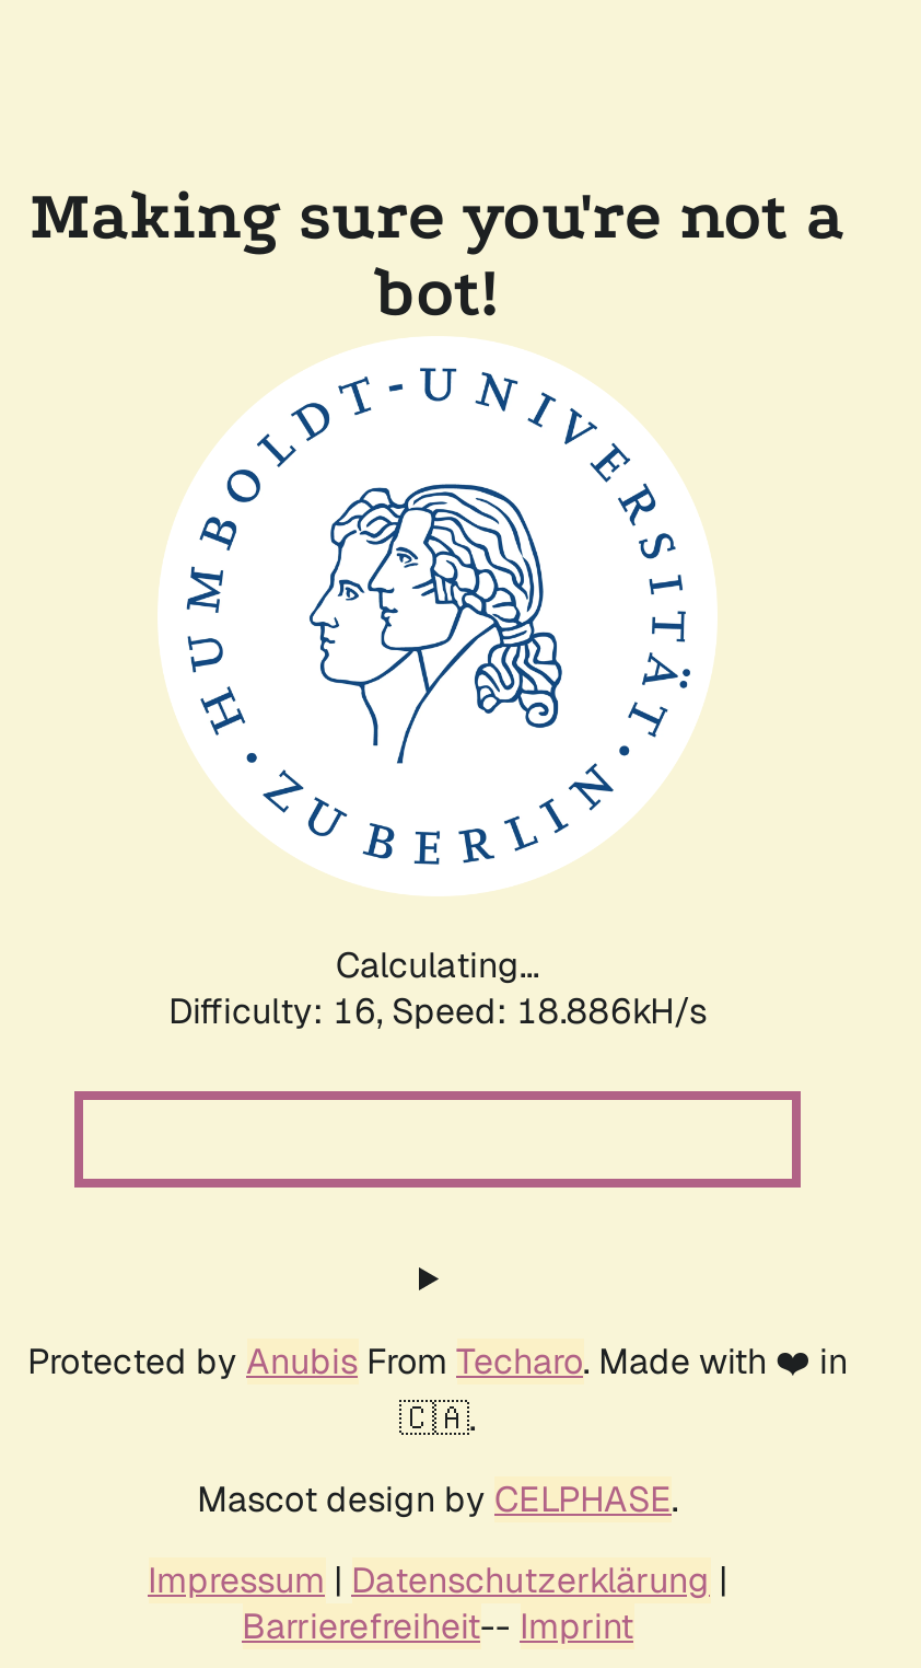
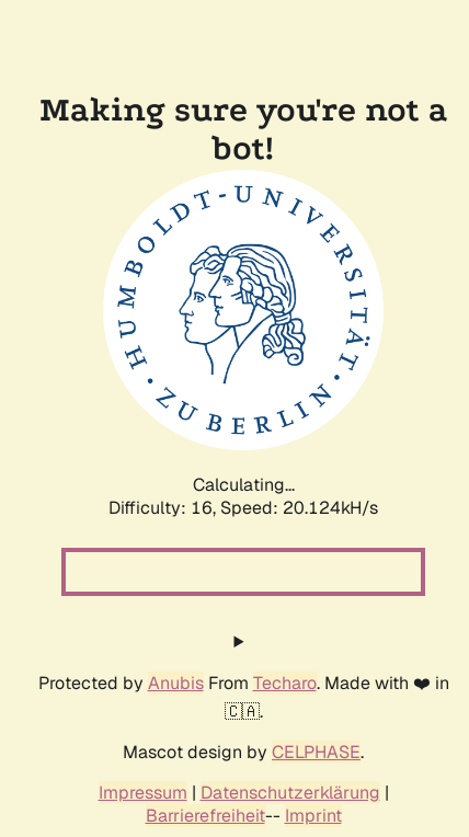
[168,988,707,1034] Difficulty: 16, Speed: 18.886kH/s -> [108,496,378,519] Difficulty: 16, Speed: 20.124kH/s

